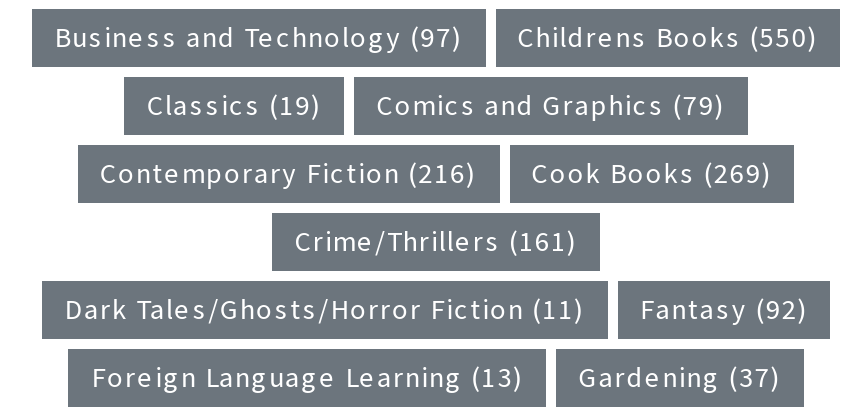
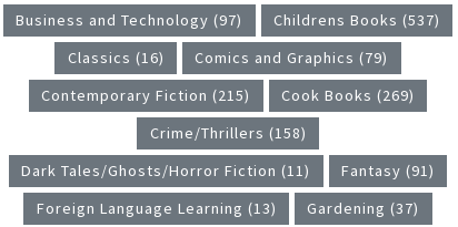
[518,20,818,56] Childrens Books (550) -> [273,11,440,30] Childrens Books (537)
[147,88,725,124] Classics (19) Comics and Graphics (79) -> [67,48,388,68] Classics (16) Comics and Graphics (79)
[100,156,476,192] Contemporary Fiction (216) -> [41,86,250,106] Contemporary Fiction (215)
[295,224,577,260] Crime/Thrillers (161) -> [150,123,306,143] Crime/Thrillers (158)
[64,291,808,327] Dark Tales/Ghosts/Horror Fiction (11) Fantasy (92) -> [21,161,435,181] Dark Tales/Ghosts/Horror Fiction (11) Fantasy (91)

